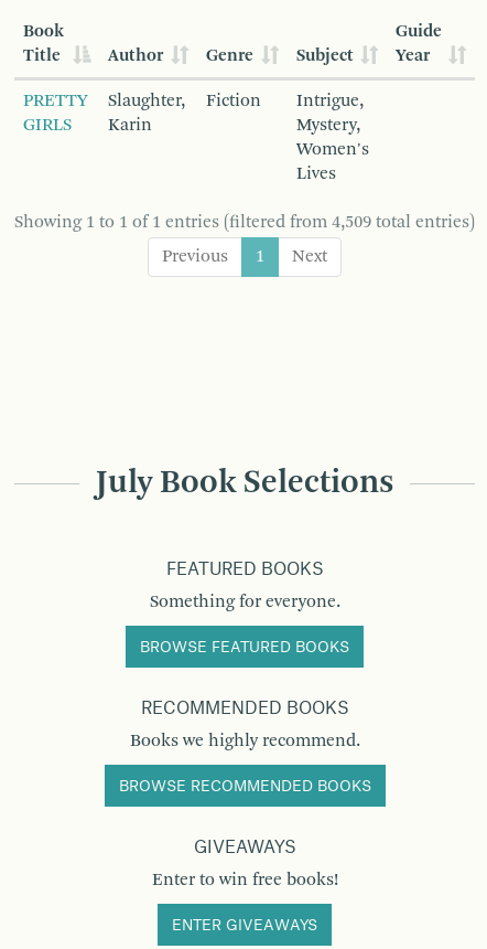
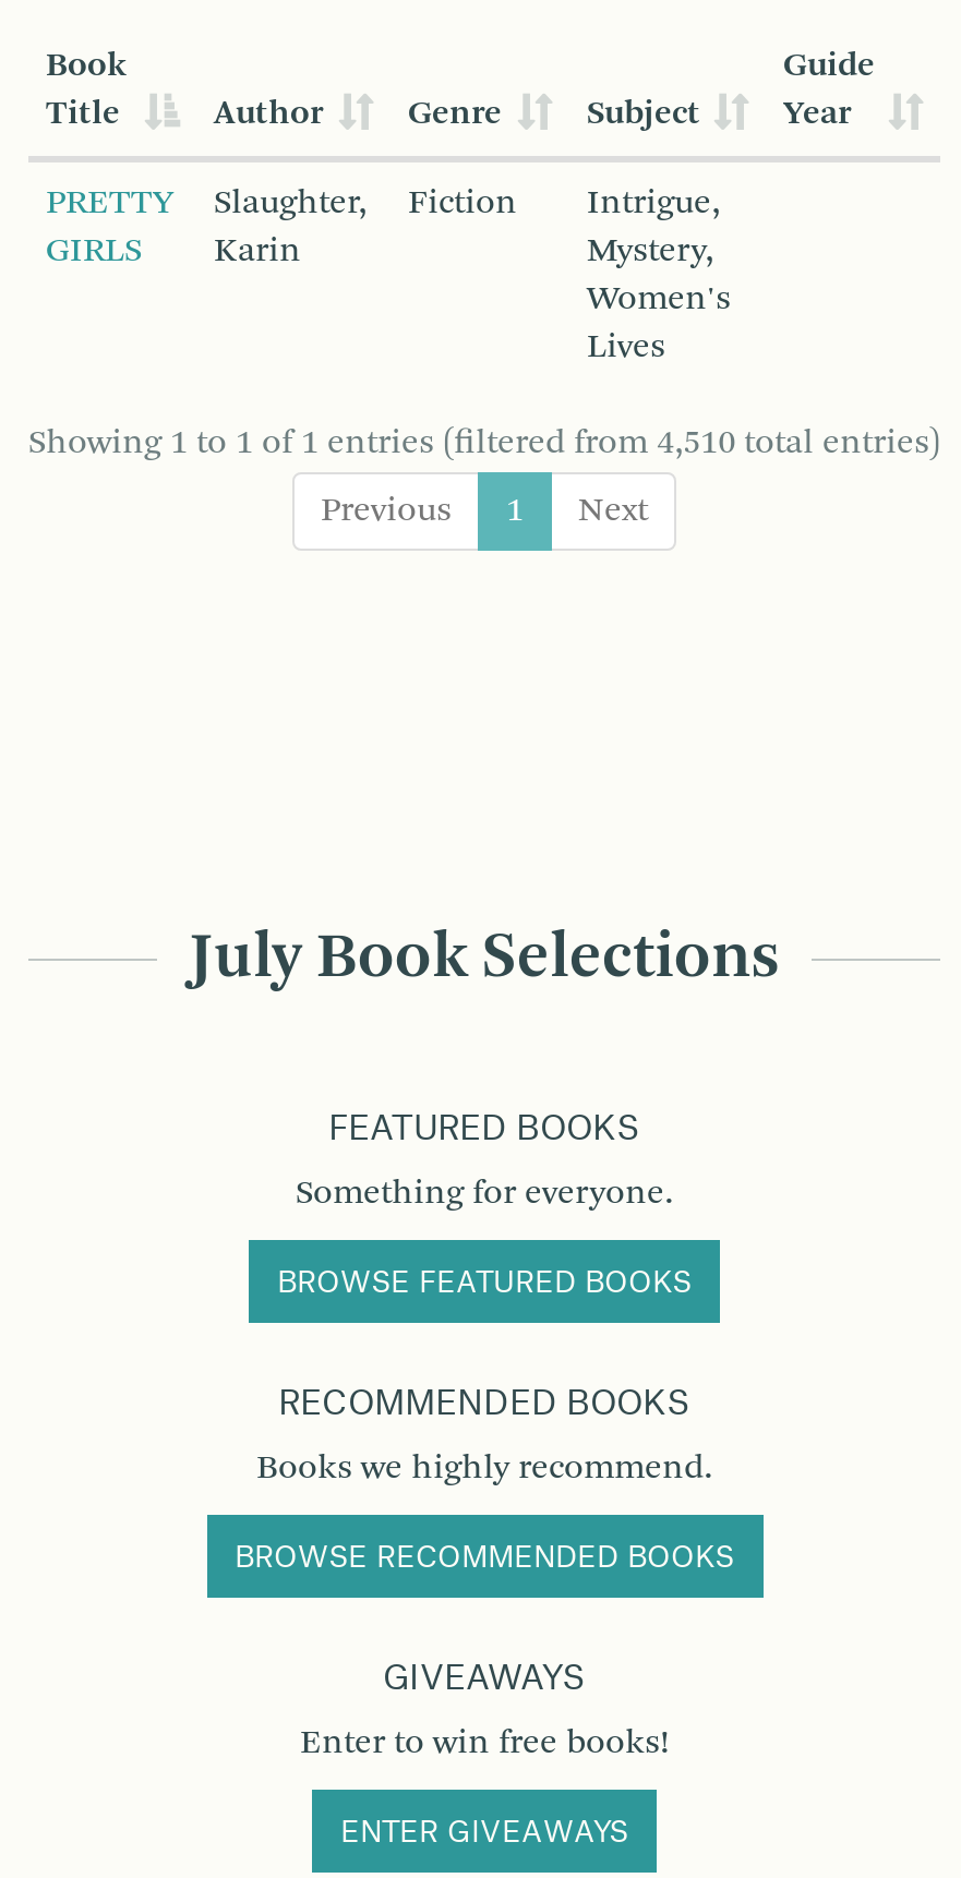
[14,214,475,231] Showing 1 to 1 of 1 entries (filtered from 4,509 total entries) -> [28,425,940,460] Showing 1 to 1 of 1 entries (filtered from 4,510 total entries)

